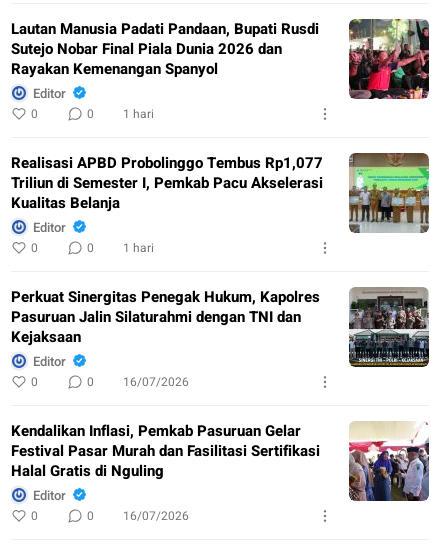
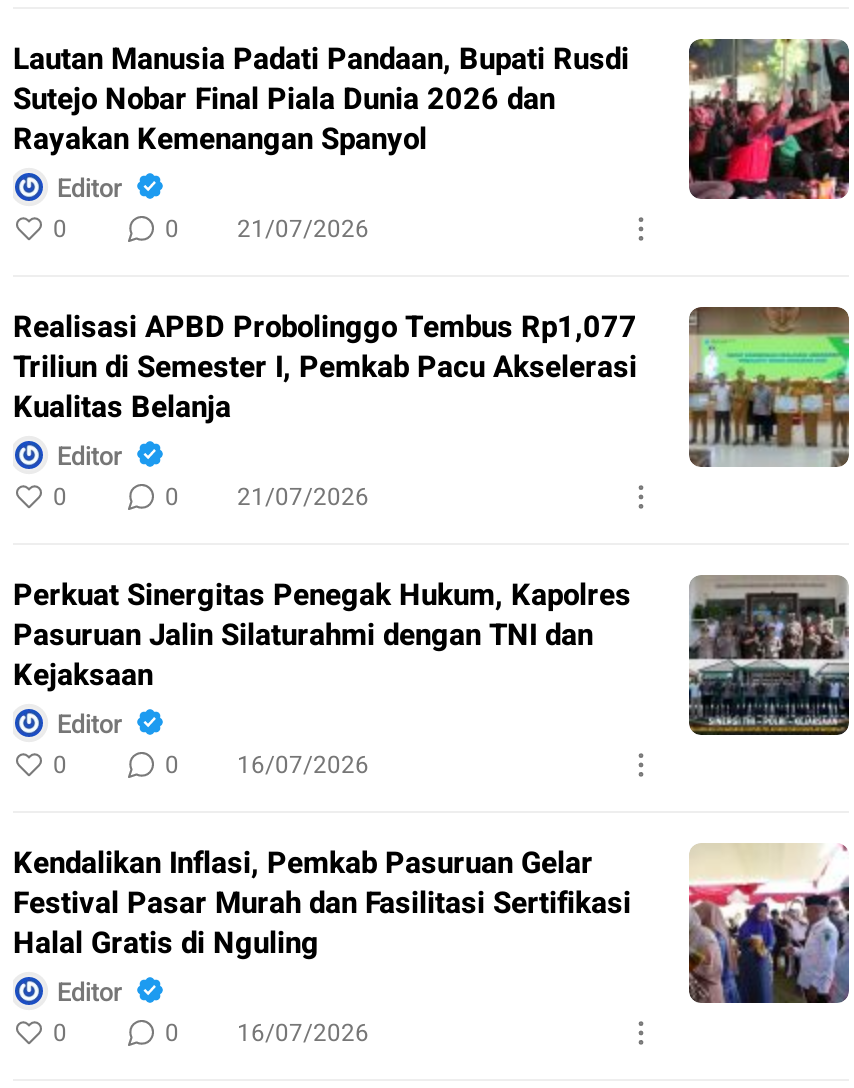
[87,105,154,123] 0 1 hari -> [165,211,369,247] 0 21/07/2026
[87,239,154,257] 0 1 hari -> [165,479,369,515] 0 21/07/2026

